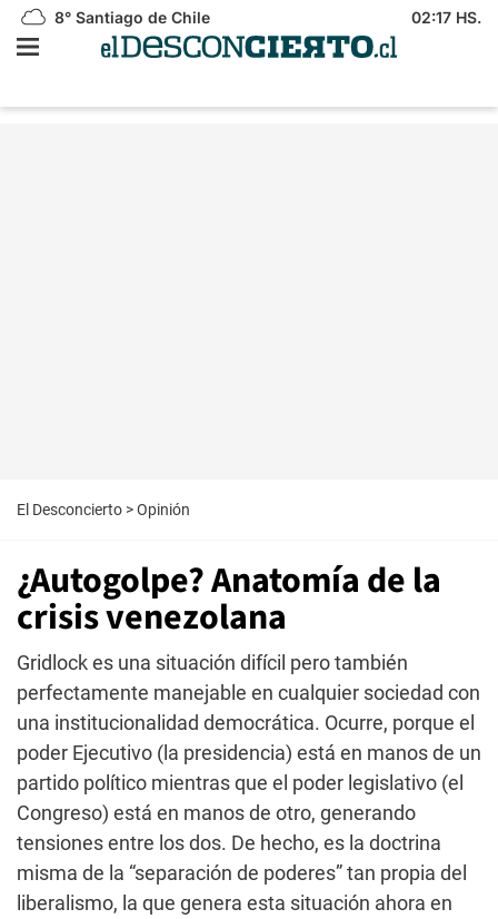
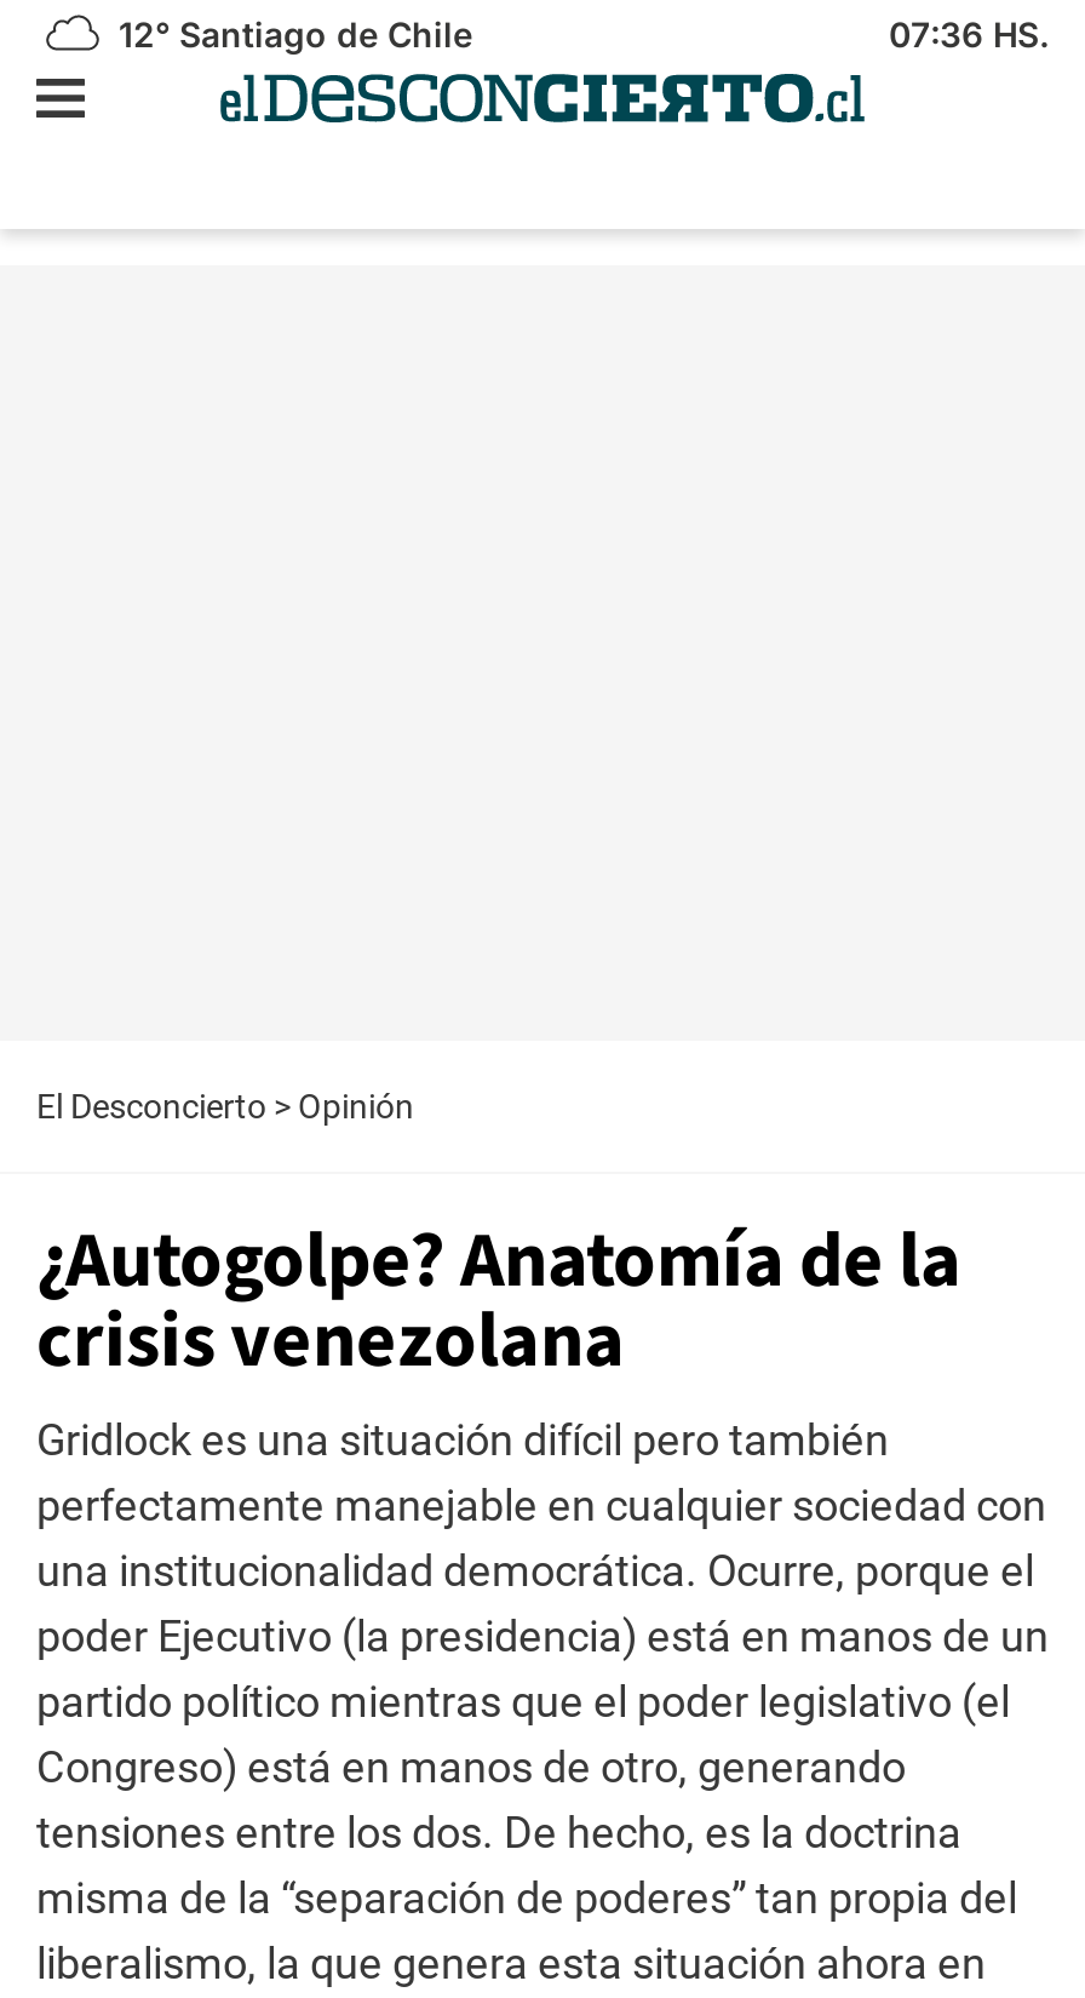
[50,8,210,27] 8° Santiago de Chile -> [109,13,472,55] 12° Santiago de Chile
[411,8,481,27] 02:17 HS. -> [889,13,1049,55] 07:36 HS.

